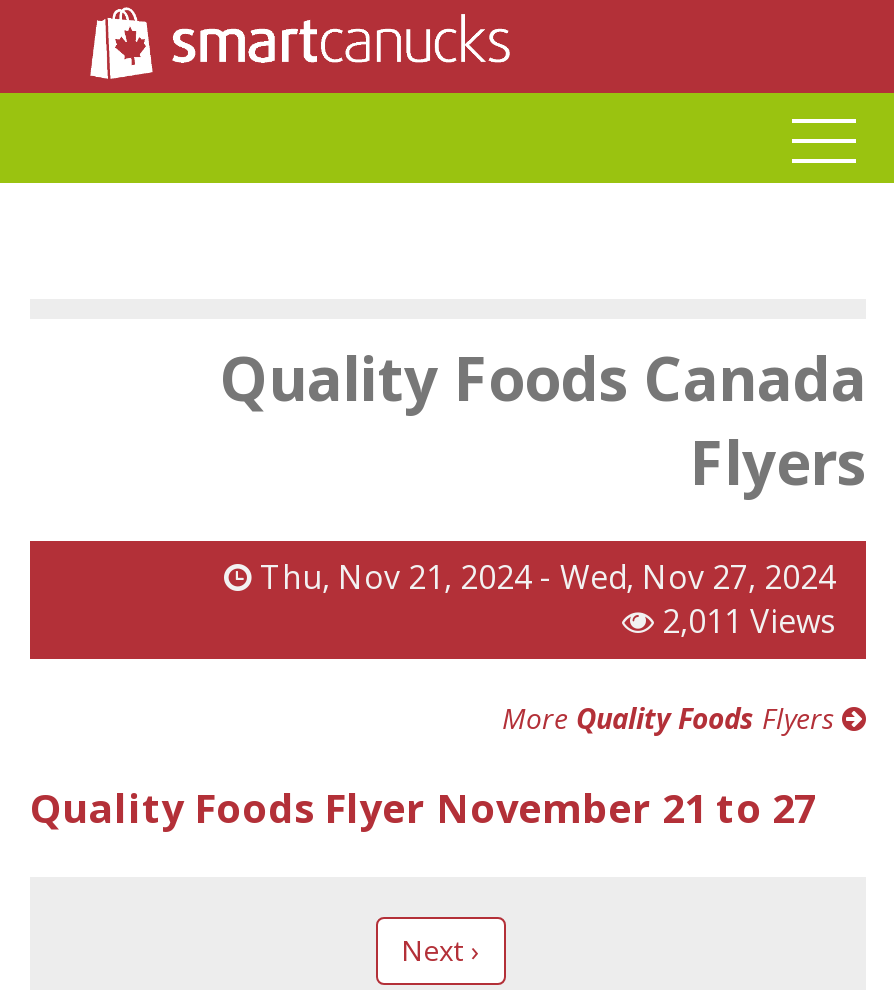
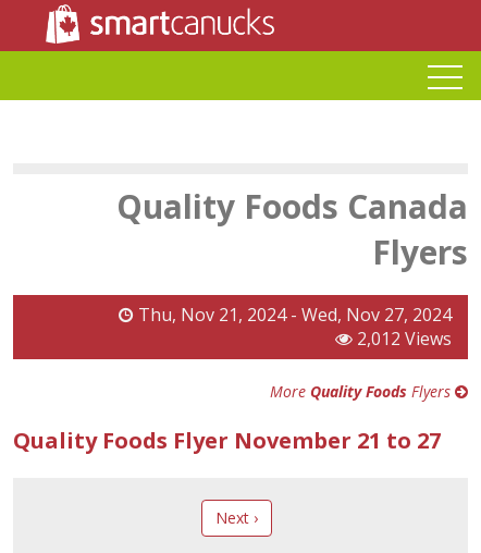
[662,599,836,643] 2,011 Views -> [357,327,452,351] 2,012 Views

